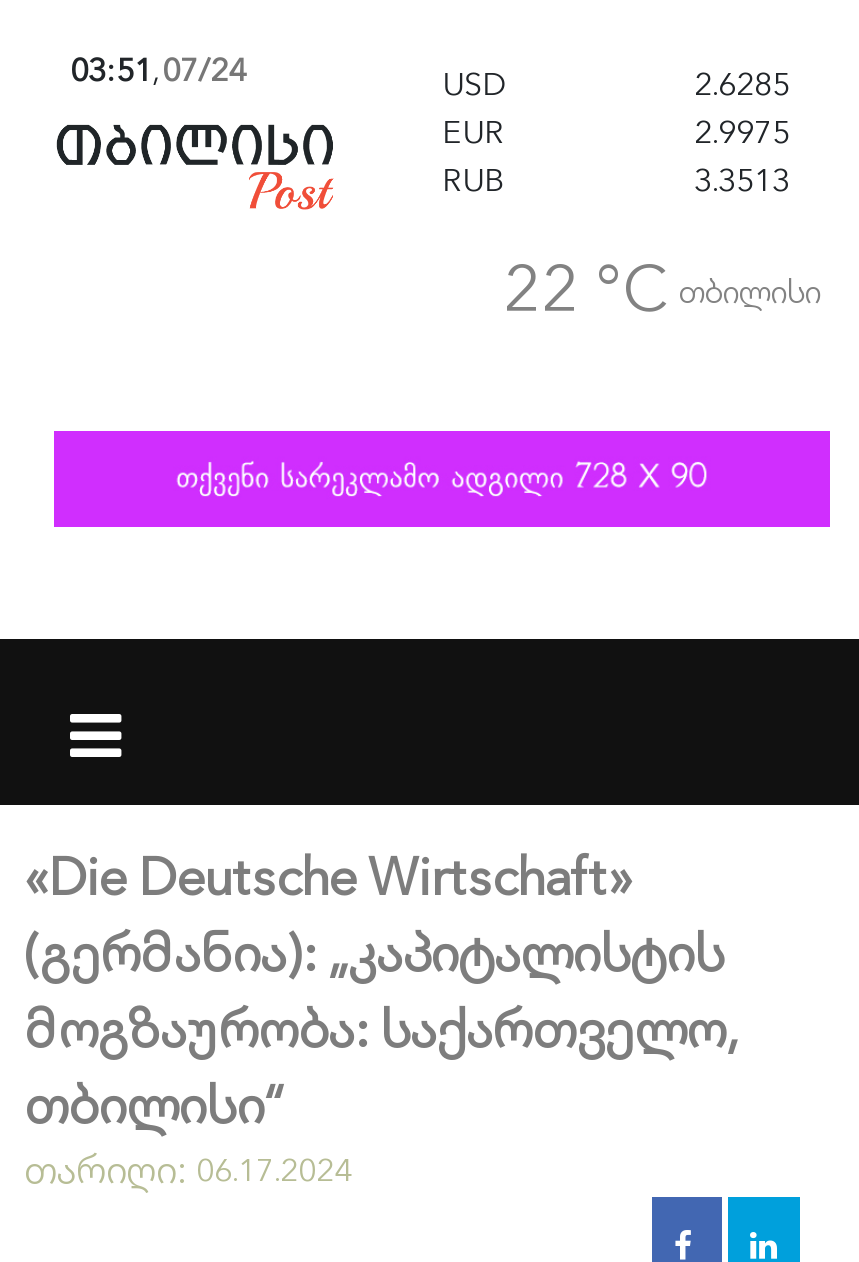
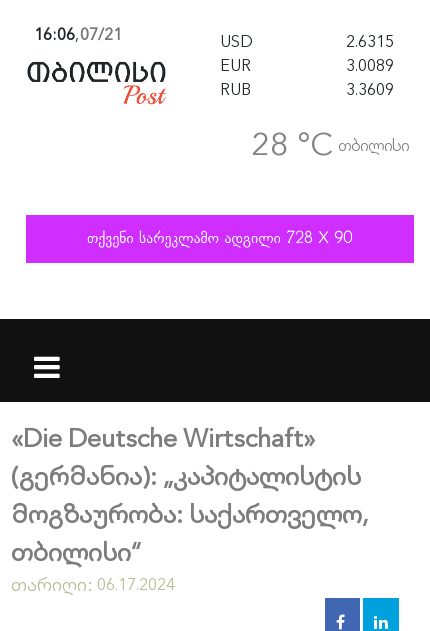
[70,45,246,89] 03:51, 07/24 -> [34,22,122,44] 16:06, 07/21
[694,59,790,103] 2.6285 -> [346,29,394,51] 2.6315
[694,107,790,151] 2.9975 -> [346,53,394,75] 3.0089
[694,155,790,199] 3.3513 -> [346,77,394,99] 3.3609
[504,237,820,327] 22 °C თბილისი -> [251,118,409,163] 28 °C თბილისი

